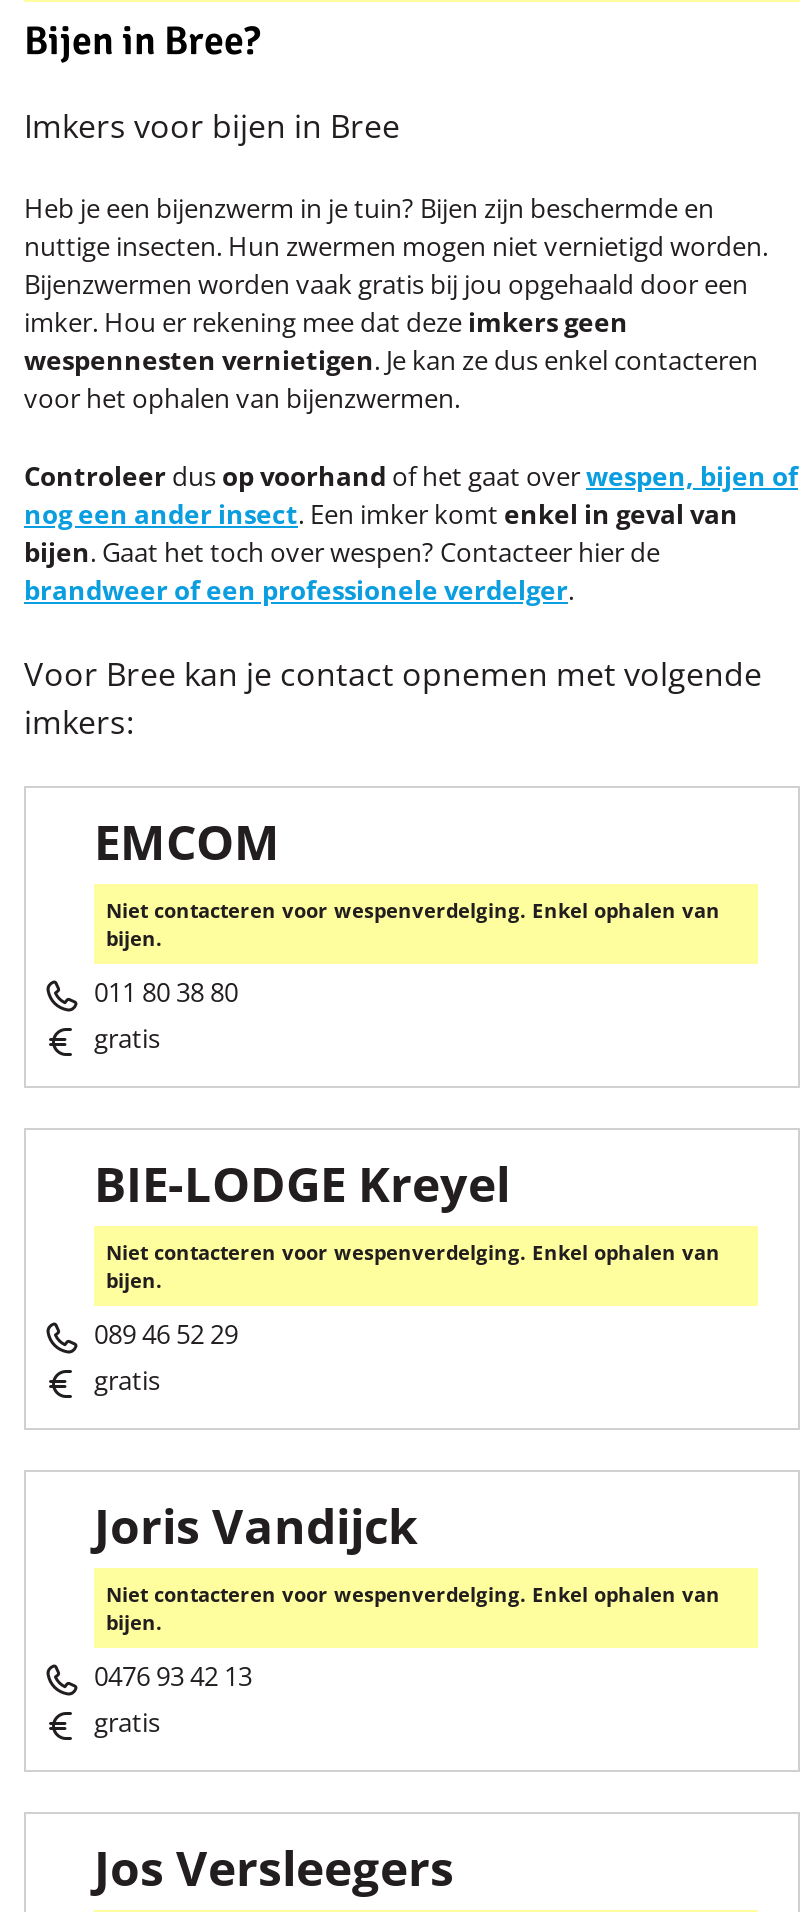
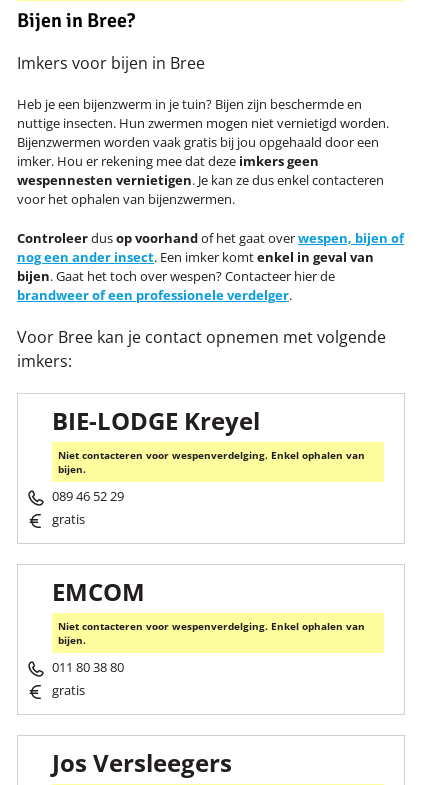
[94,808,720,1056] EMCOM | Niet contacteren voor wespenverdelging. Enkel ophalen van | bijen. | 011 80 38 80 | gratis -> none
[94,1492,418,1558] Joris Vandijck -> [52,575,145,608] EMCOM
[94,1658,252,1694] 0476 93 42 13 -> [52,658,124,676] 011 80 38 80

